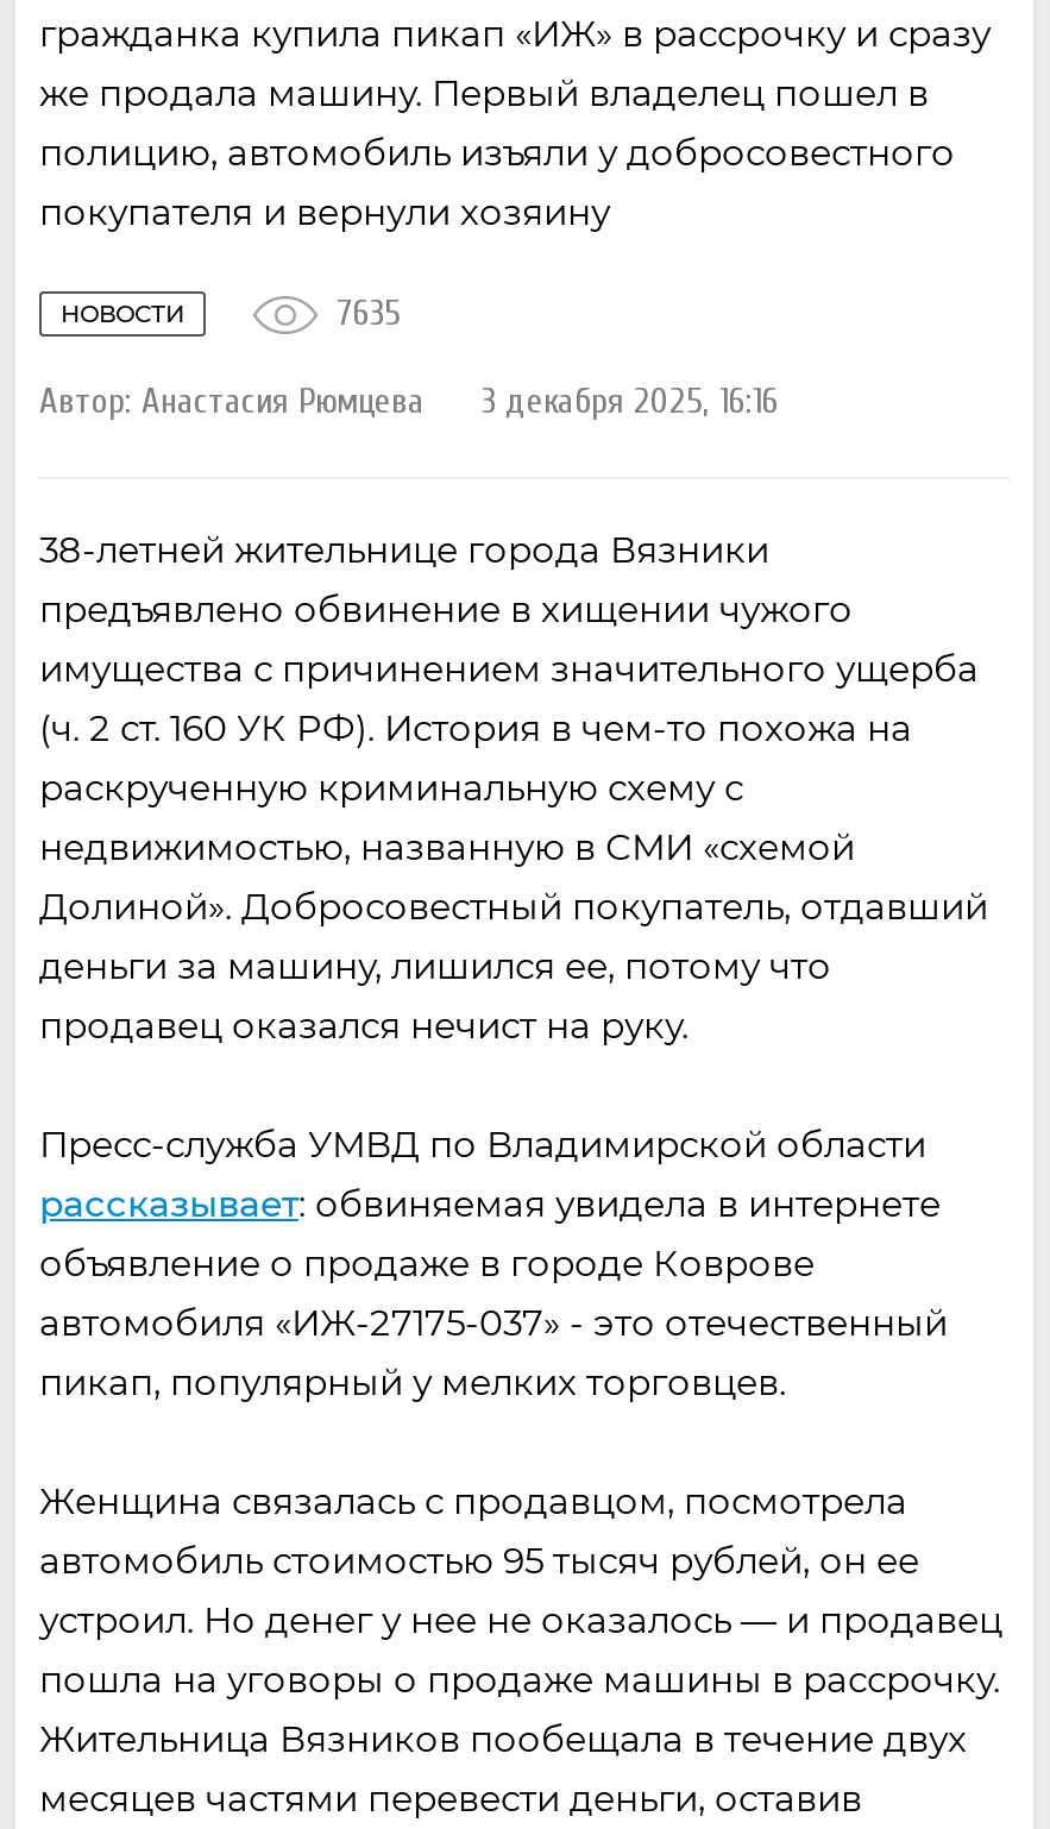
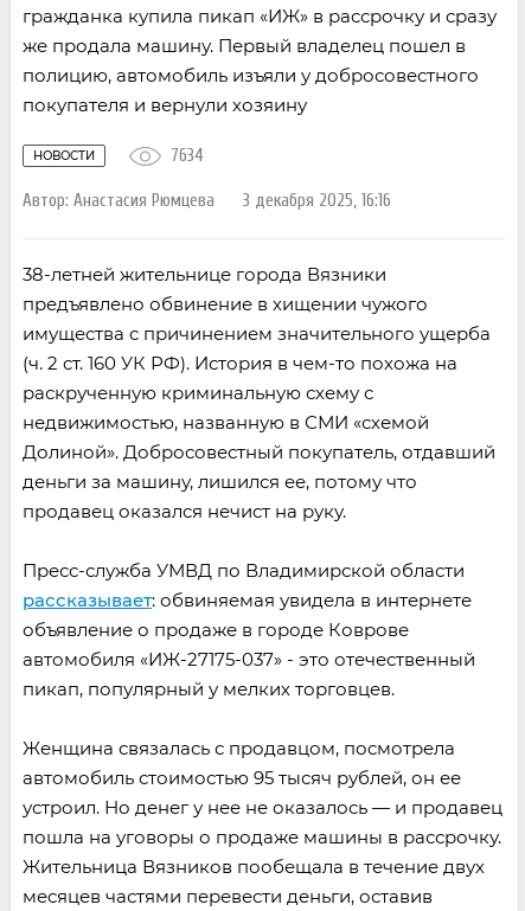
[337,293,401,333] 7635 -> [171,146,204,166] 7634

